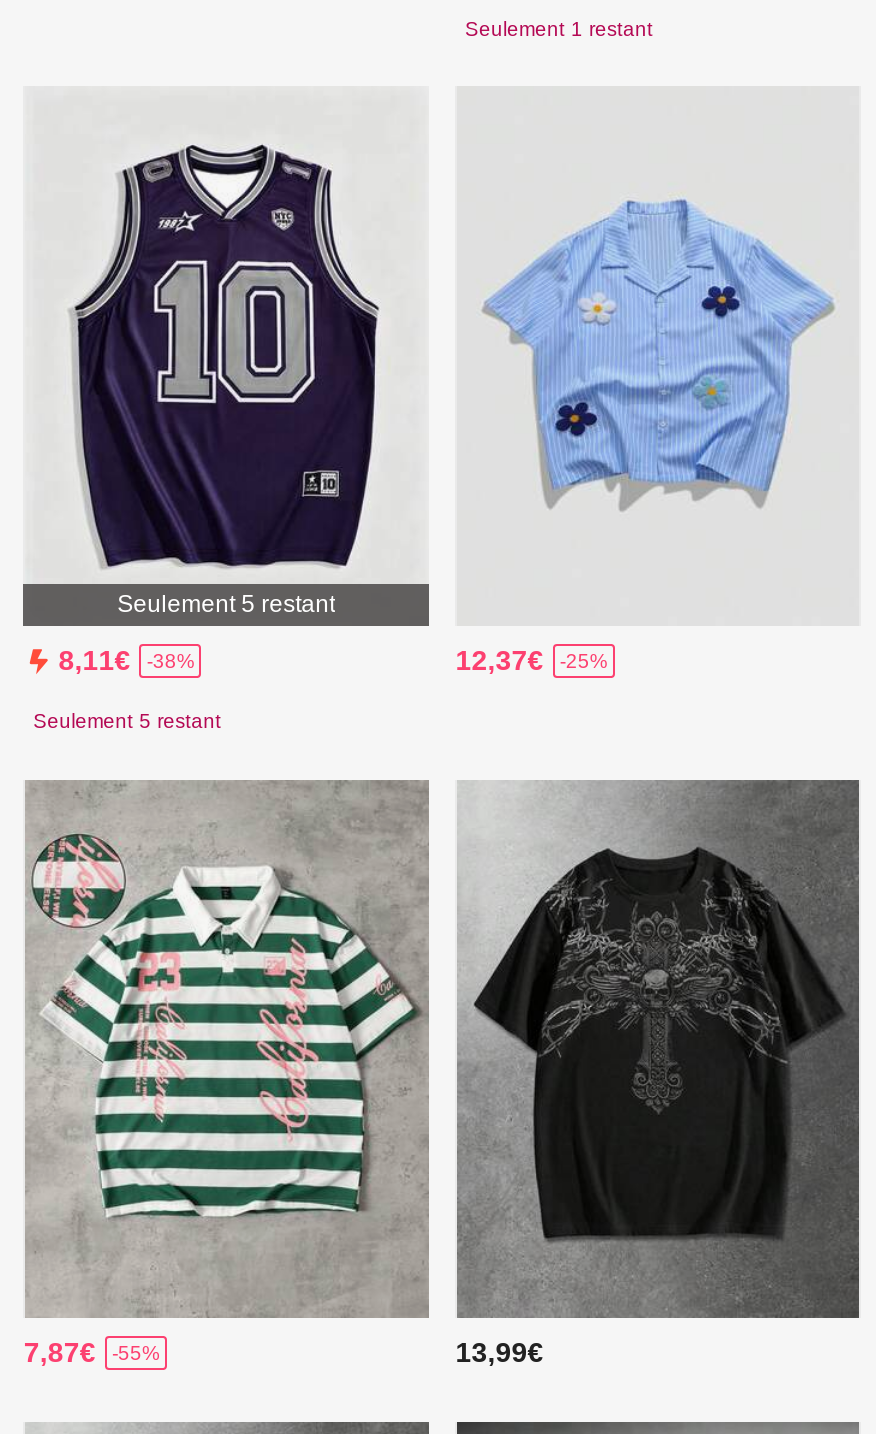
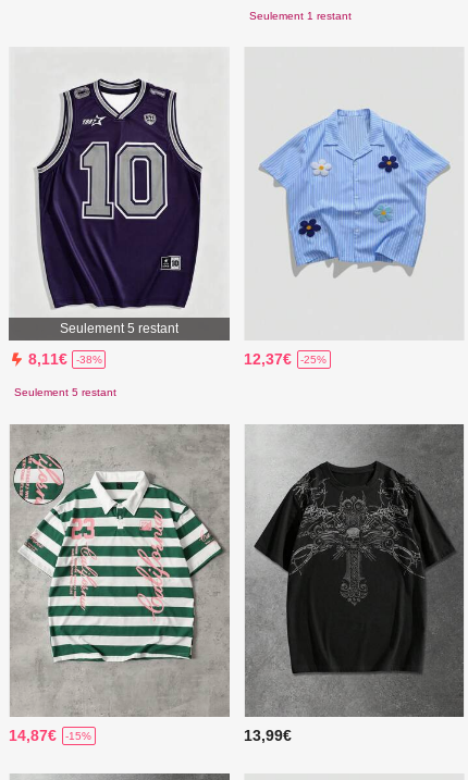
[24,1336,96,1368] 7,87€ -> [9,727,57,744] 14,87€
[112,1342,160,1364] -55% -> [66,730,92,742] -15%

